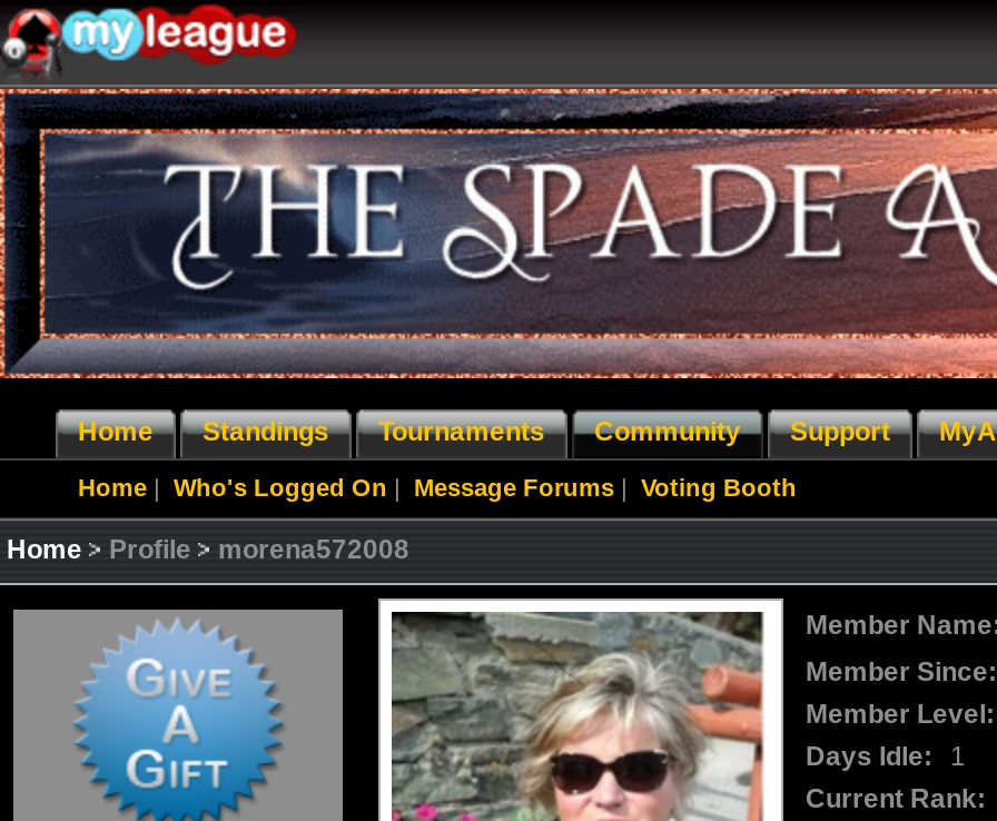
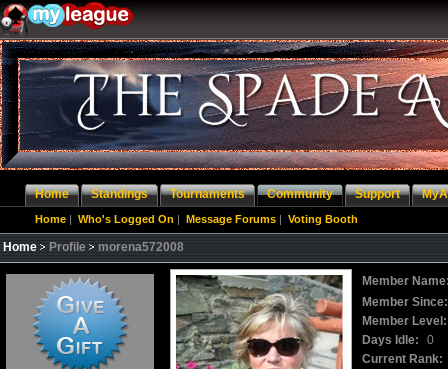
[806,741,966,772] Days Idle: 1 -> [362,333,434,347] Days Idle: 0

